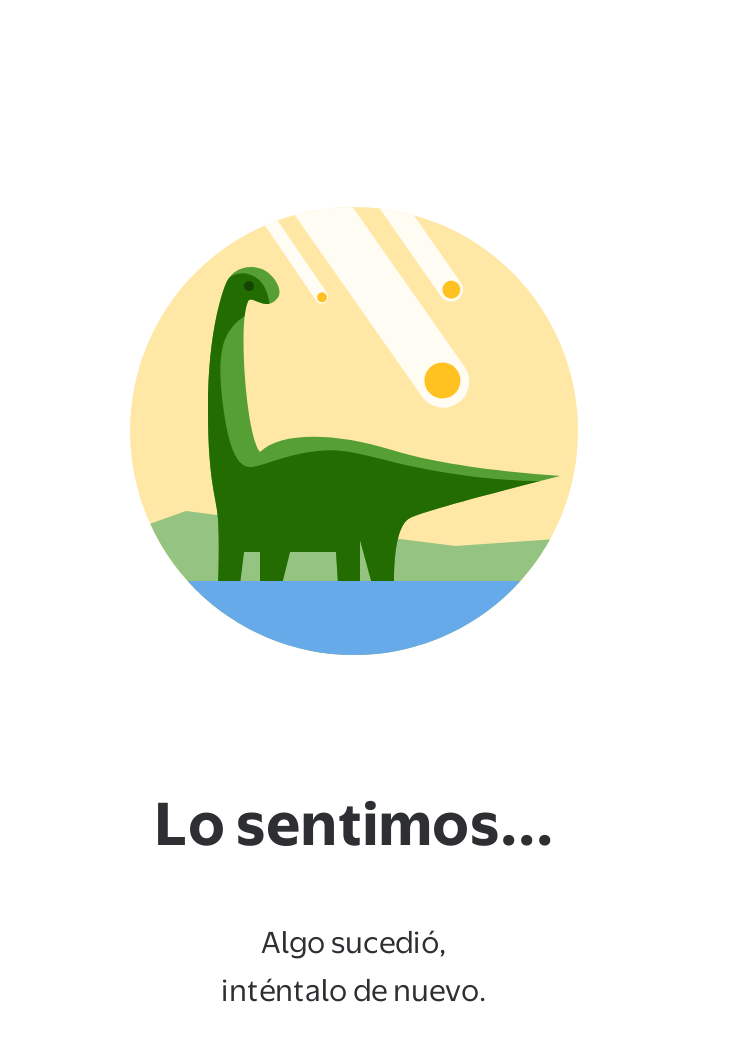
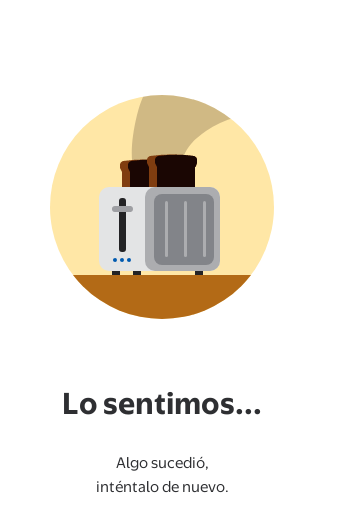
[150,209,558,657] [image] -> [61,95,262,320] [image]

